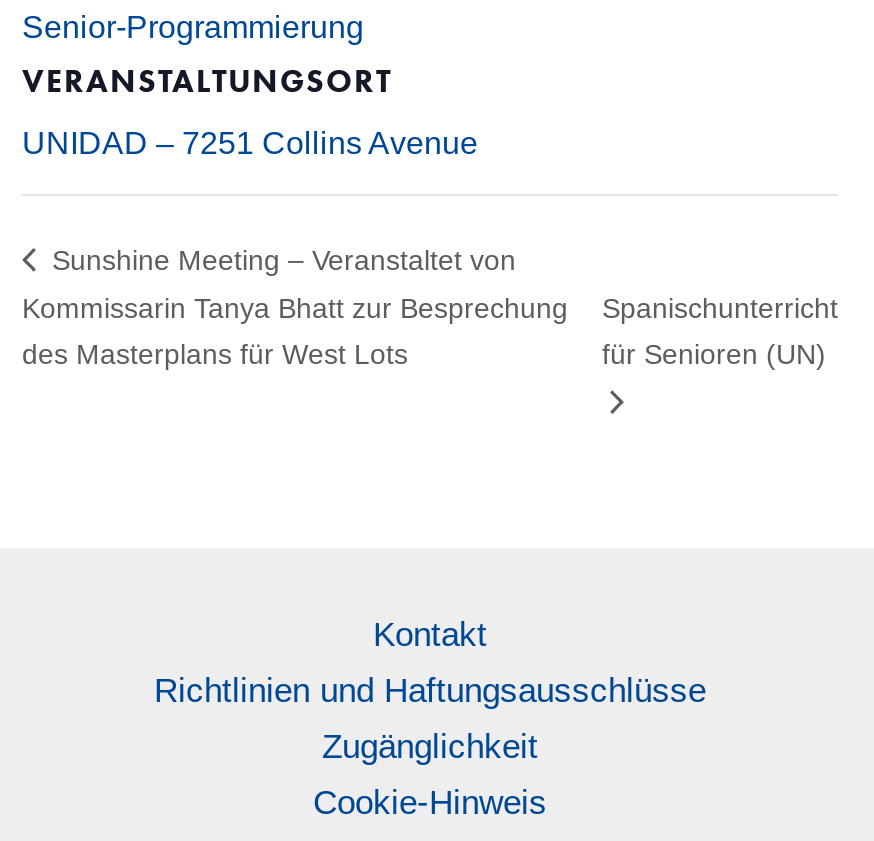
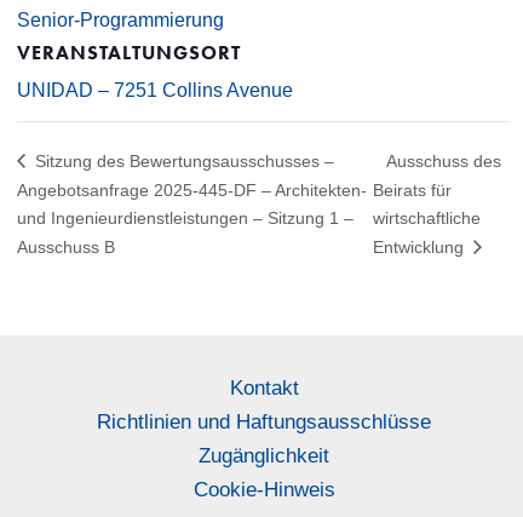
[22,244,568,371] Sunshine Meeting – Veranstaltet von | Kommissarin Tanya Bhatt zur Besprechung | des Masterplans für West Lots -> [17,151,367,257] Sitzung des Bewertungsausschusses – | Angebotsanfrage 2025-445-DF – Architekten- | und Ingenieurdienstleistungen – Sitzung 1 – | Ausschuss B
[602,291,838,371] Spanischunterricht | für Senioren (UN) -> [373,151,501,257] Ausschuss des | Beirats für | wirtschaftliche | Entwicklung

